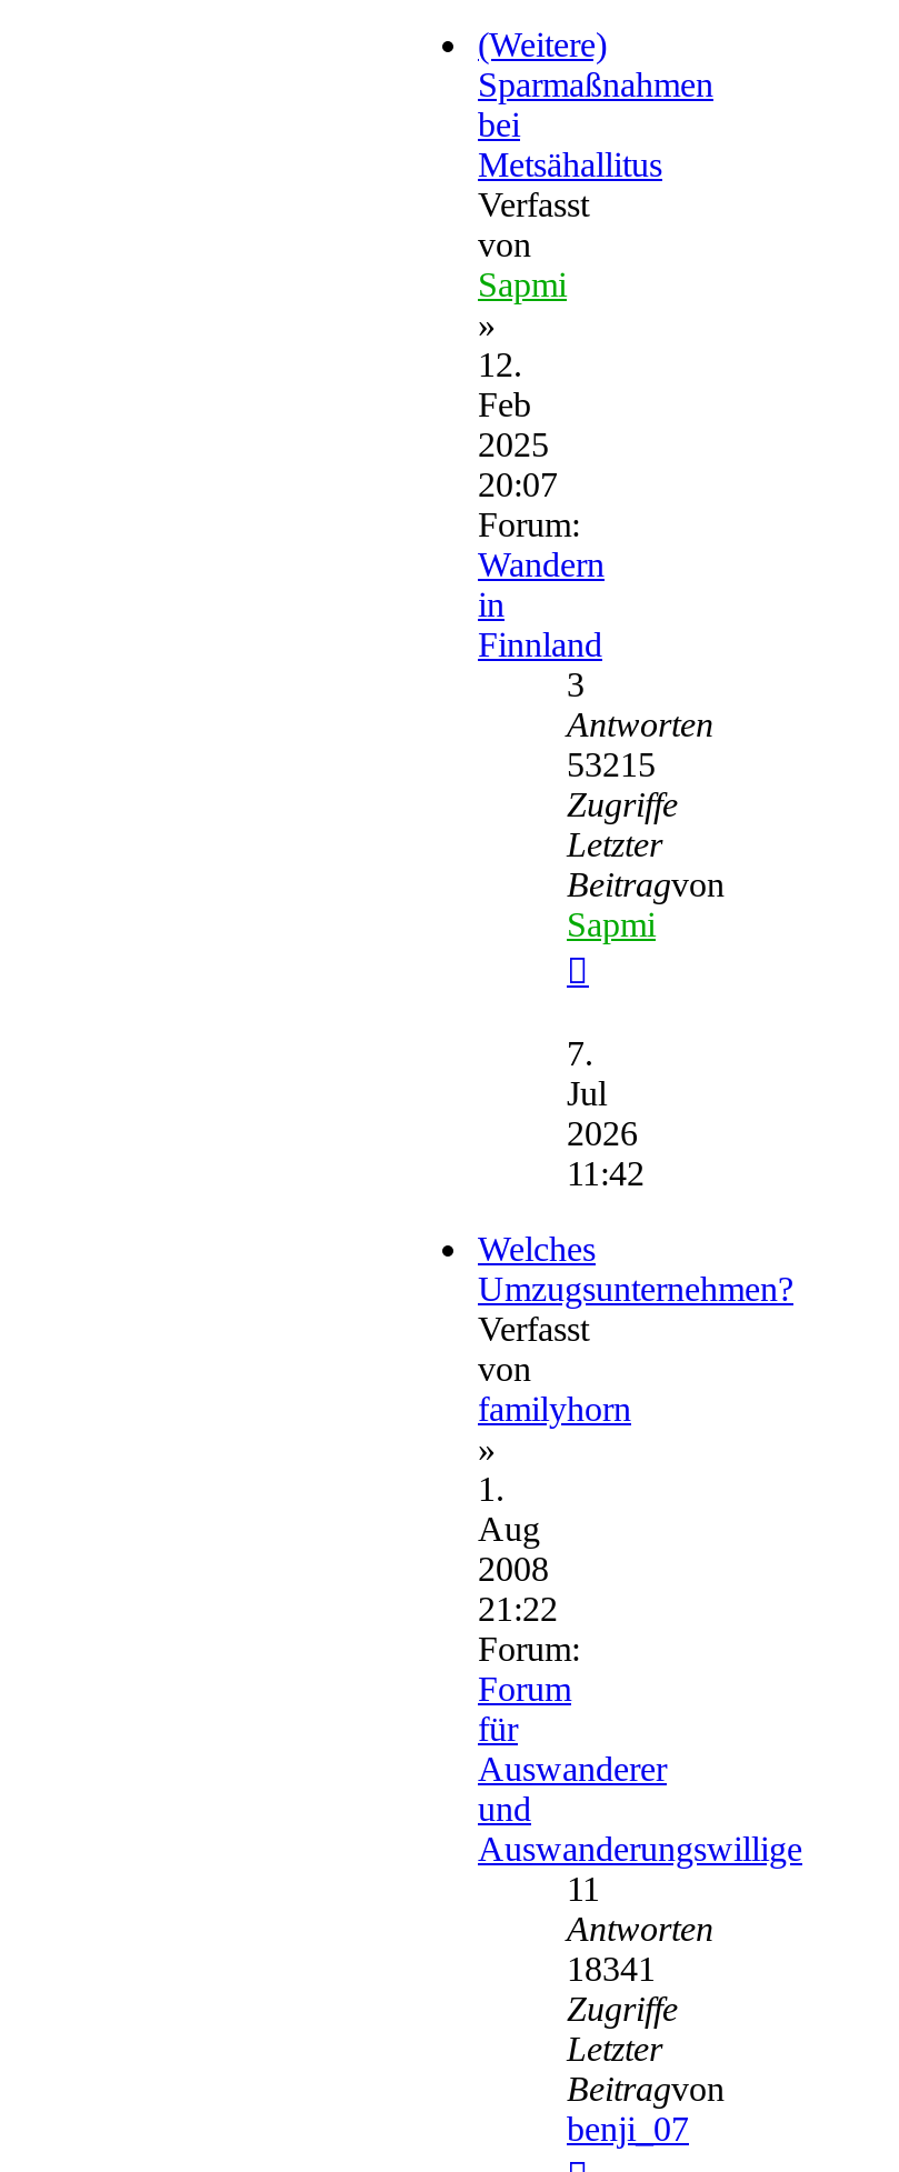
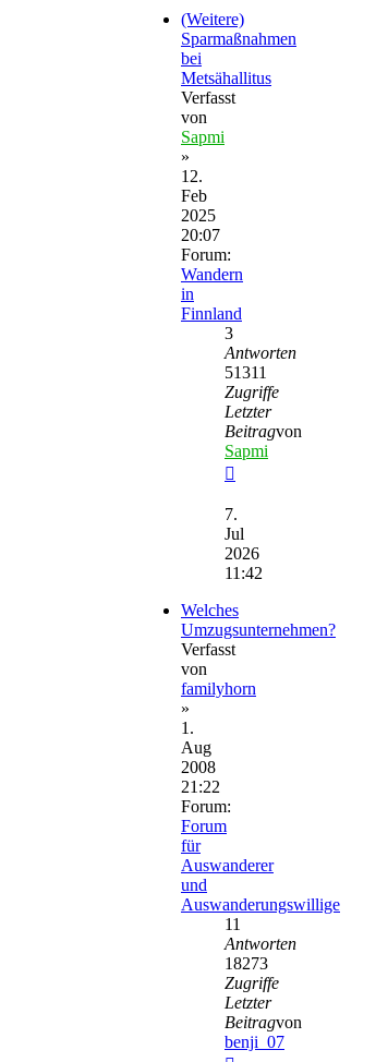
[567,745,656,783] 53215 -> [225,363,267,382] 51311
[567,1950,656,1987] 18341 -> [225,954,268,972] 18273

